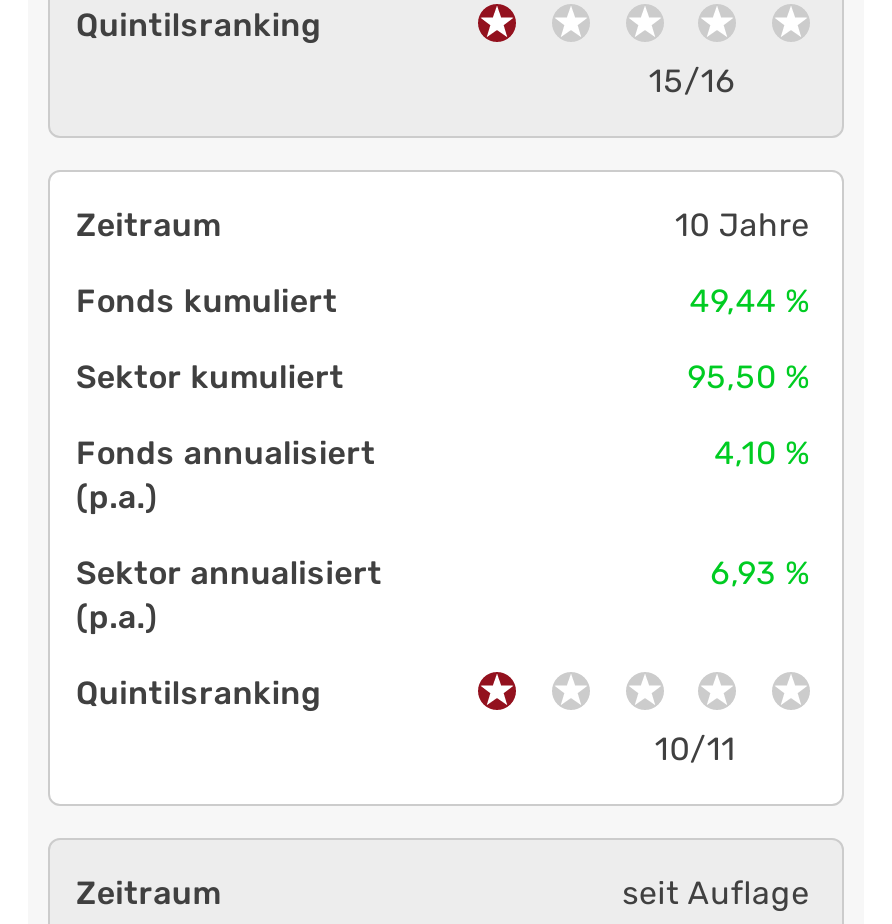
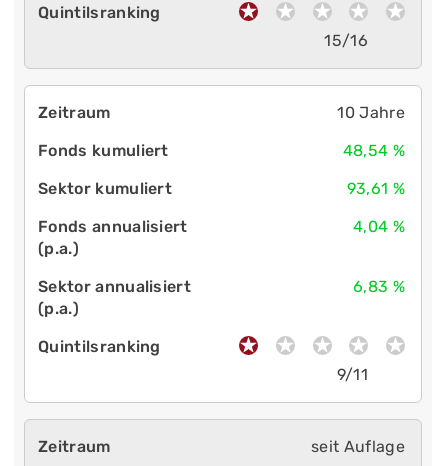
[690,281,810,319] 49,44 % -> [343,141,405,160] 48,54 %
[688,357,810,395] 95,50 % -> [347,179,405,198] 93,61 %
[714,433,810,471] 4,10 % -> [353,217,405,236] 4,04 %
[710,553,810,591] 6,93 % -> [353,277,405,296] 6,83 %
[655,729,736,767] 10/11 -> [337,365,368,384] 9/11

